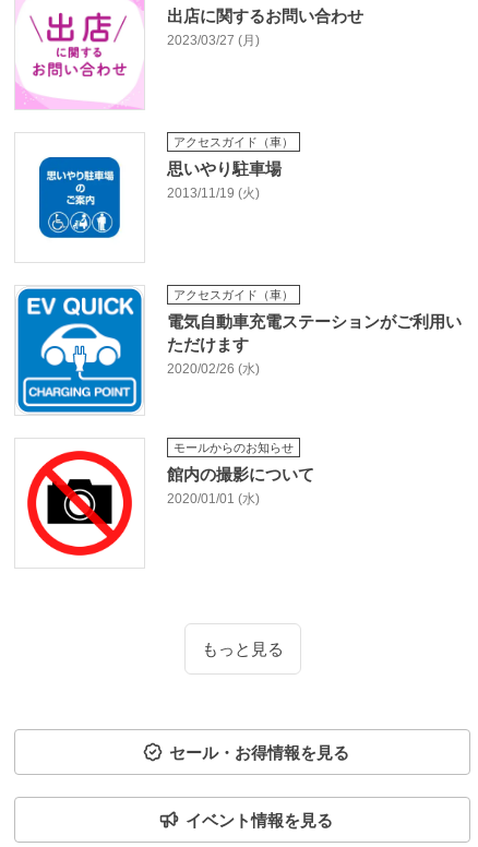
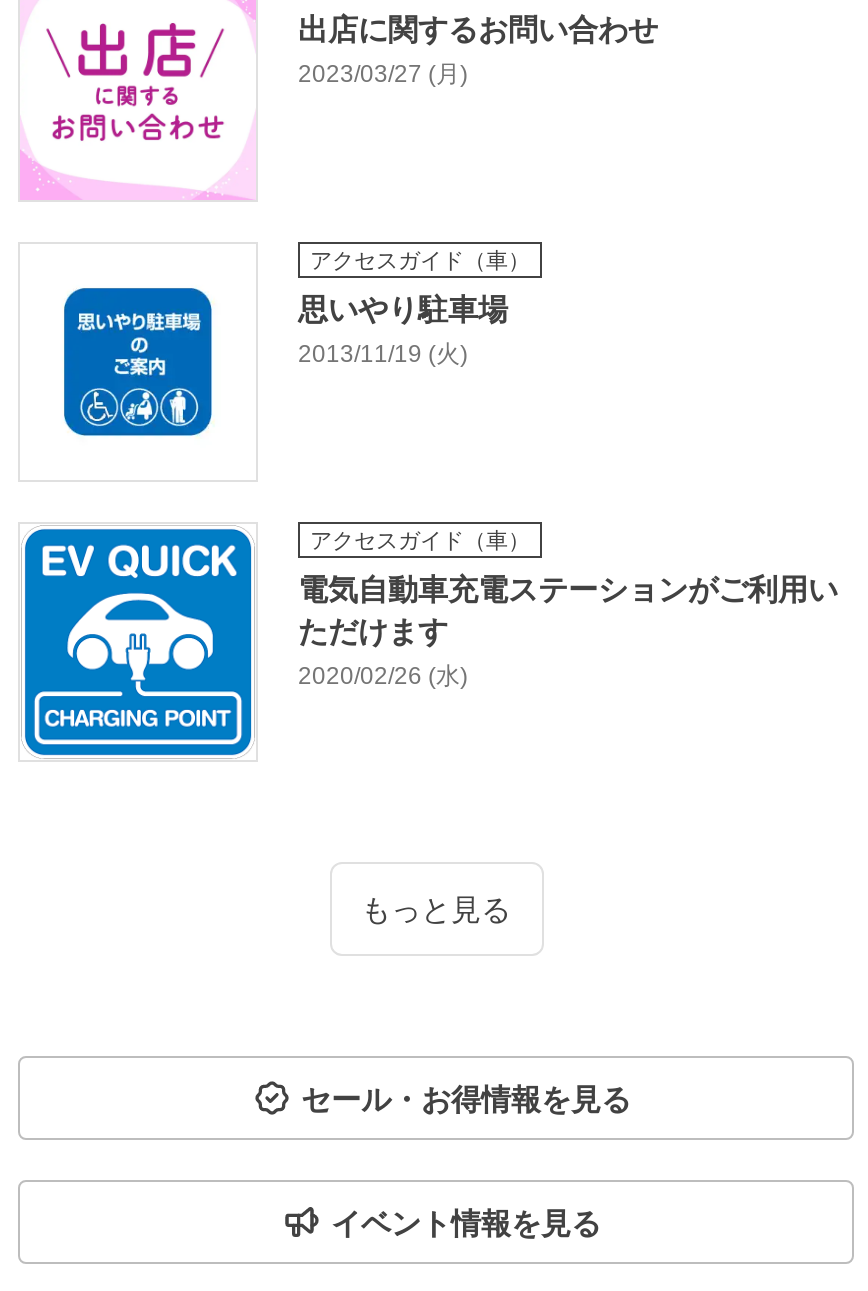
[26,441,314,557] [image] | モールからのお知らせ | 館内の撮影について | 2020/01/01 (水) -> none

